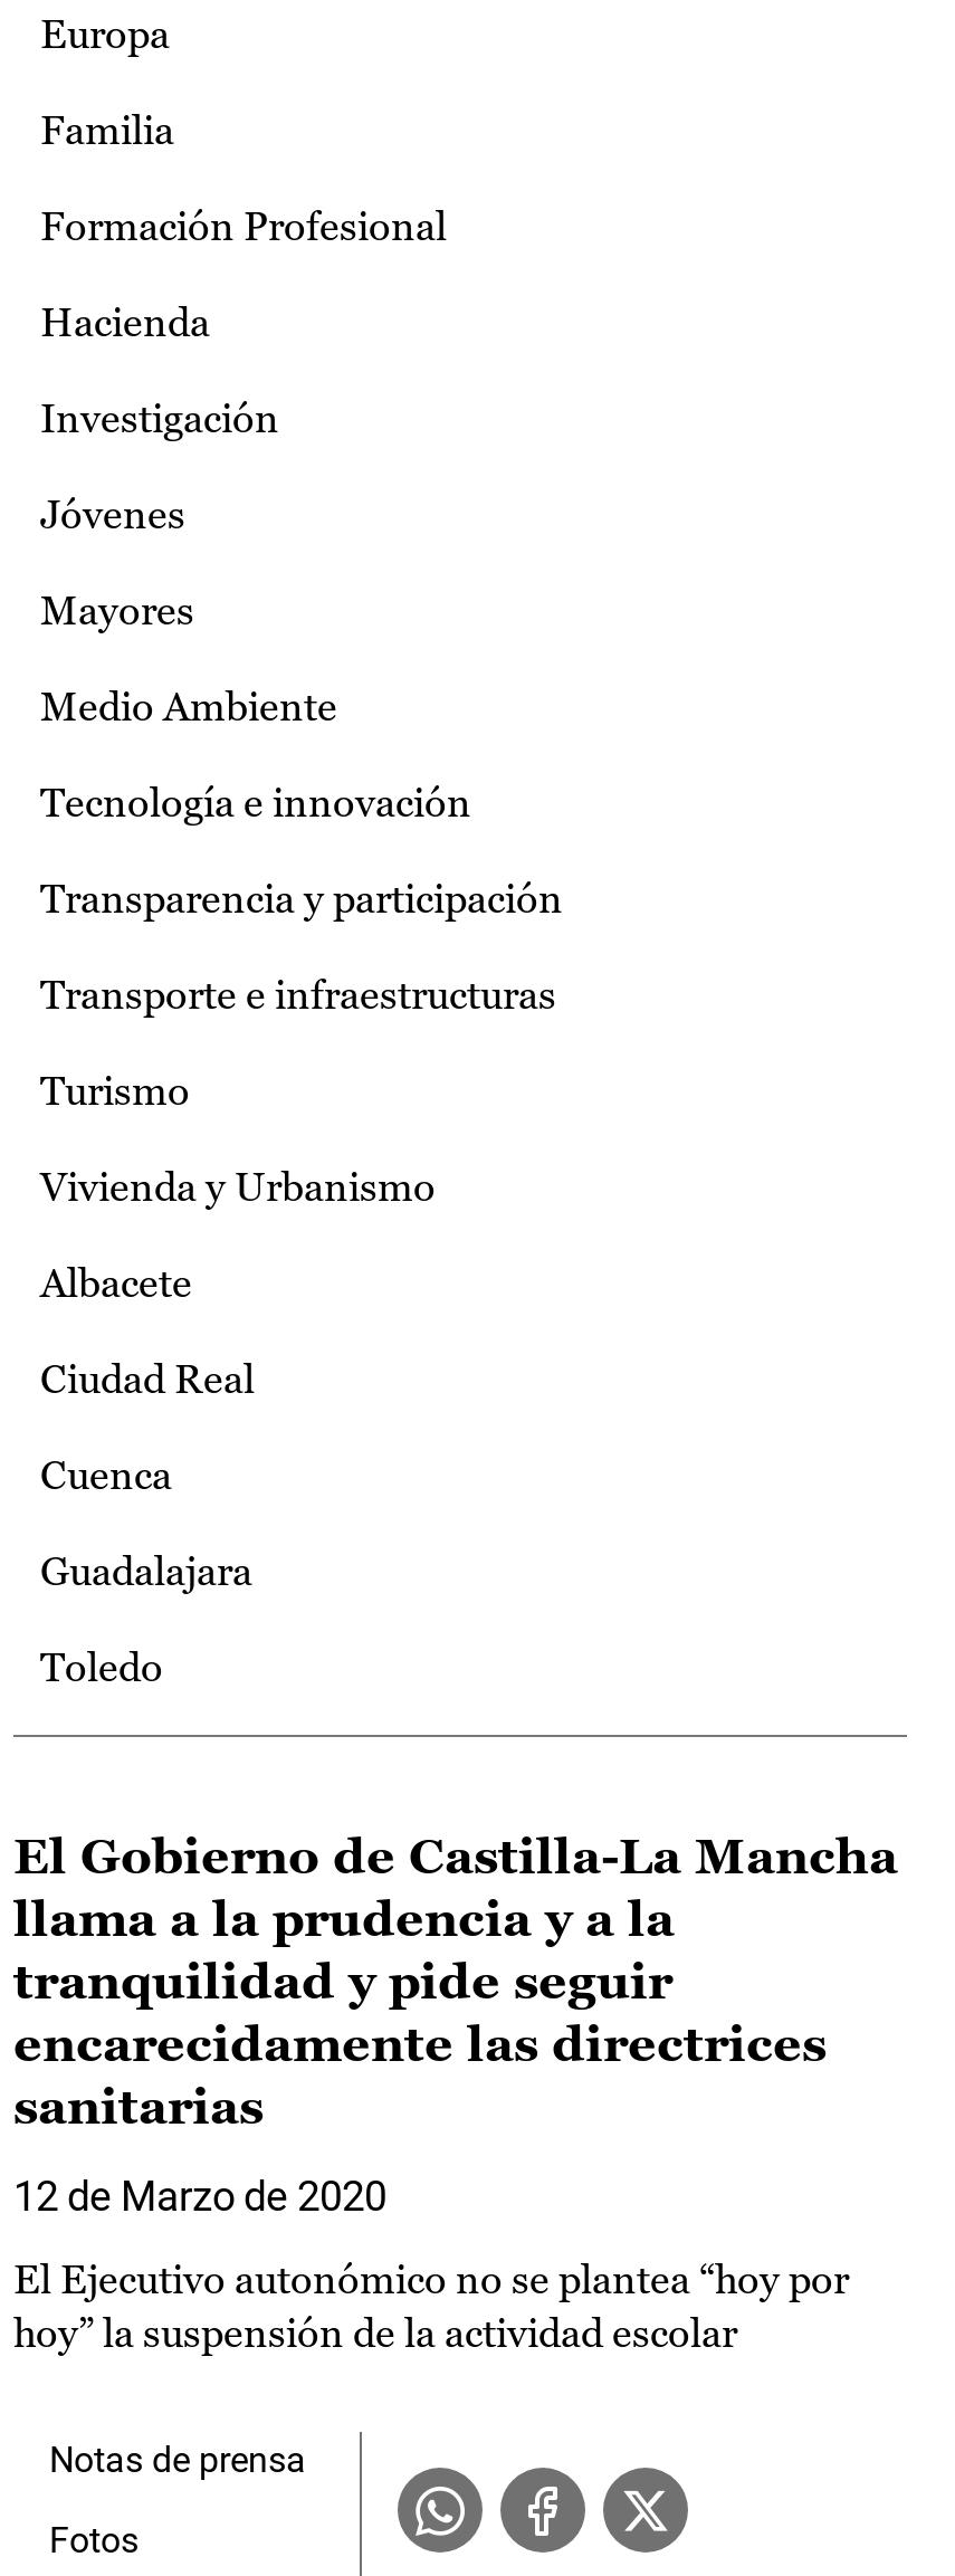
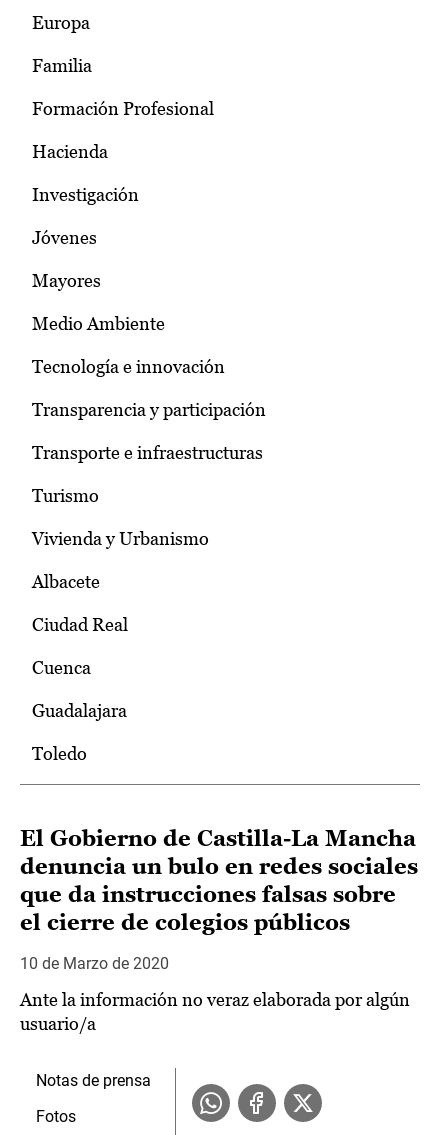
[13,1891,827,2135] llama a la prudencia y a la | tranquilidad y pide seguir | encarecidamente las directrices | sanitarias -> [20,854,418,935] denuncia un bulo en redes sociales | que da instrucciones falsas sobre | el cierre de colegios públicos
[13,2173,386,2220] 12 de Marzo de 2020 -> [20,954,169,973] 10 de Marzo de 2020
[13,2256,849,2356] El Ejecutivo autonómico no se plantea “hoy por | hoy” la suspensión de la actividad escolar -> [20,989,410,1034] Ante la información no veraz elaborada por algún | usuario/a

